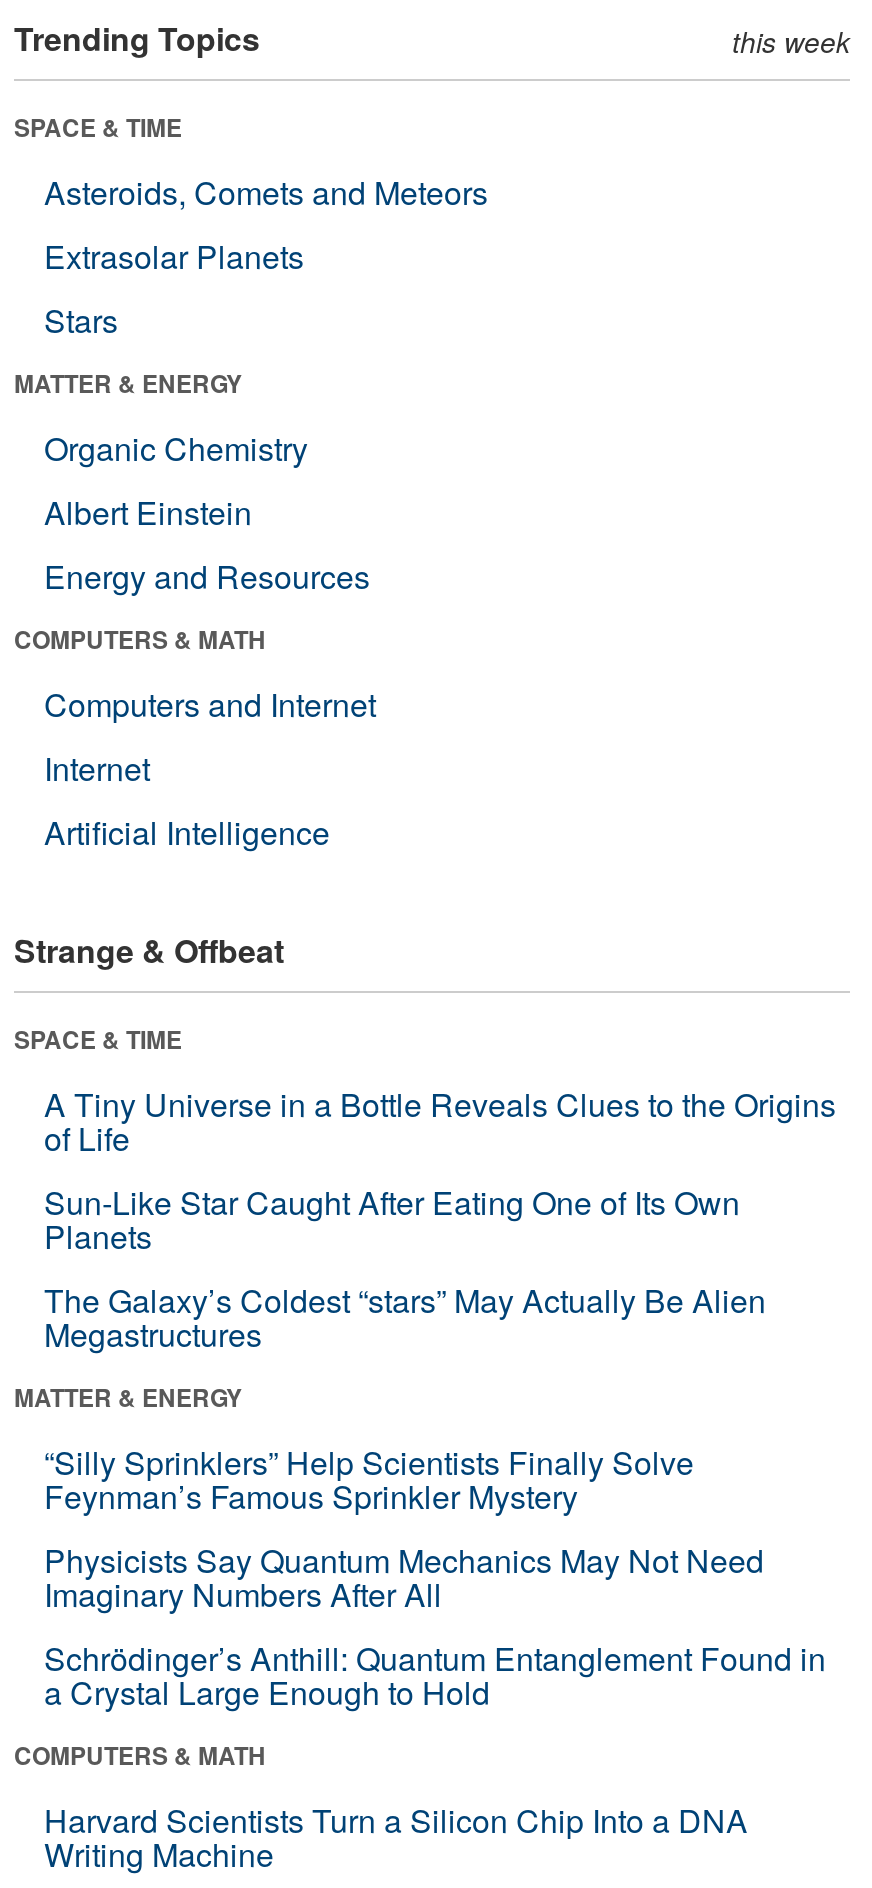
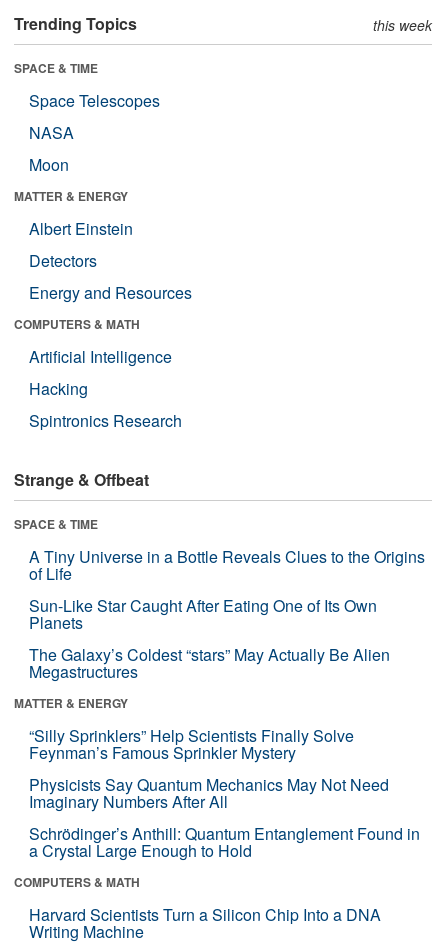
[44,169,488,343] Asteroids, Comets and Meteors | Extrasolar Planets | Stars -> [29,89,160,176] Space Telescopes | NASA | Moon
[44,425,308,471] Organic Chemistry -> none
moved [44,489,252,535] -> [29,217,133,240]: Albert Einstein
none -> [29,249,97,272] Detectors
[44,681,376,791] Computers and Internet | Internet -> none
moved [44,809,330,855] -> [29,345,172,368]: Artificial Intelligence
none -> [29,377,182,432] Hacking | Spintronics Research

